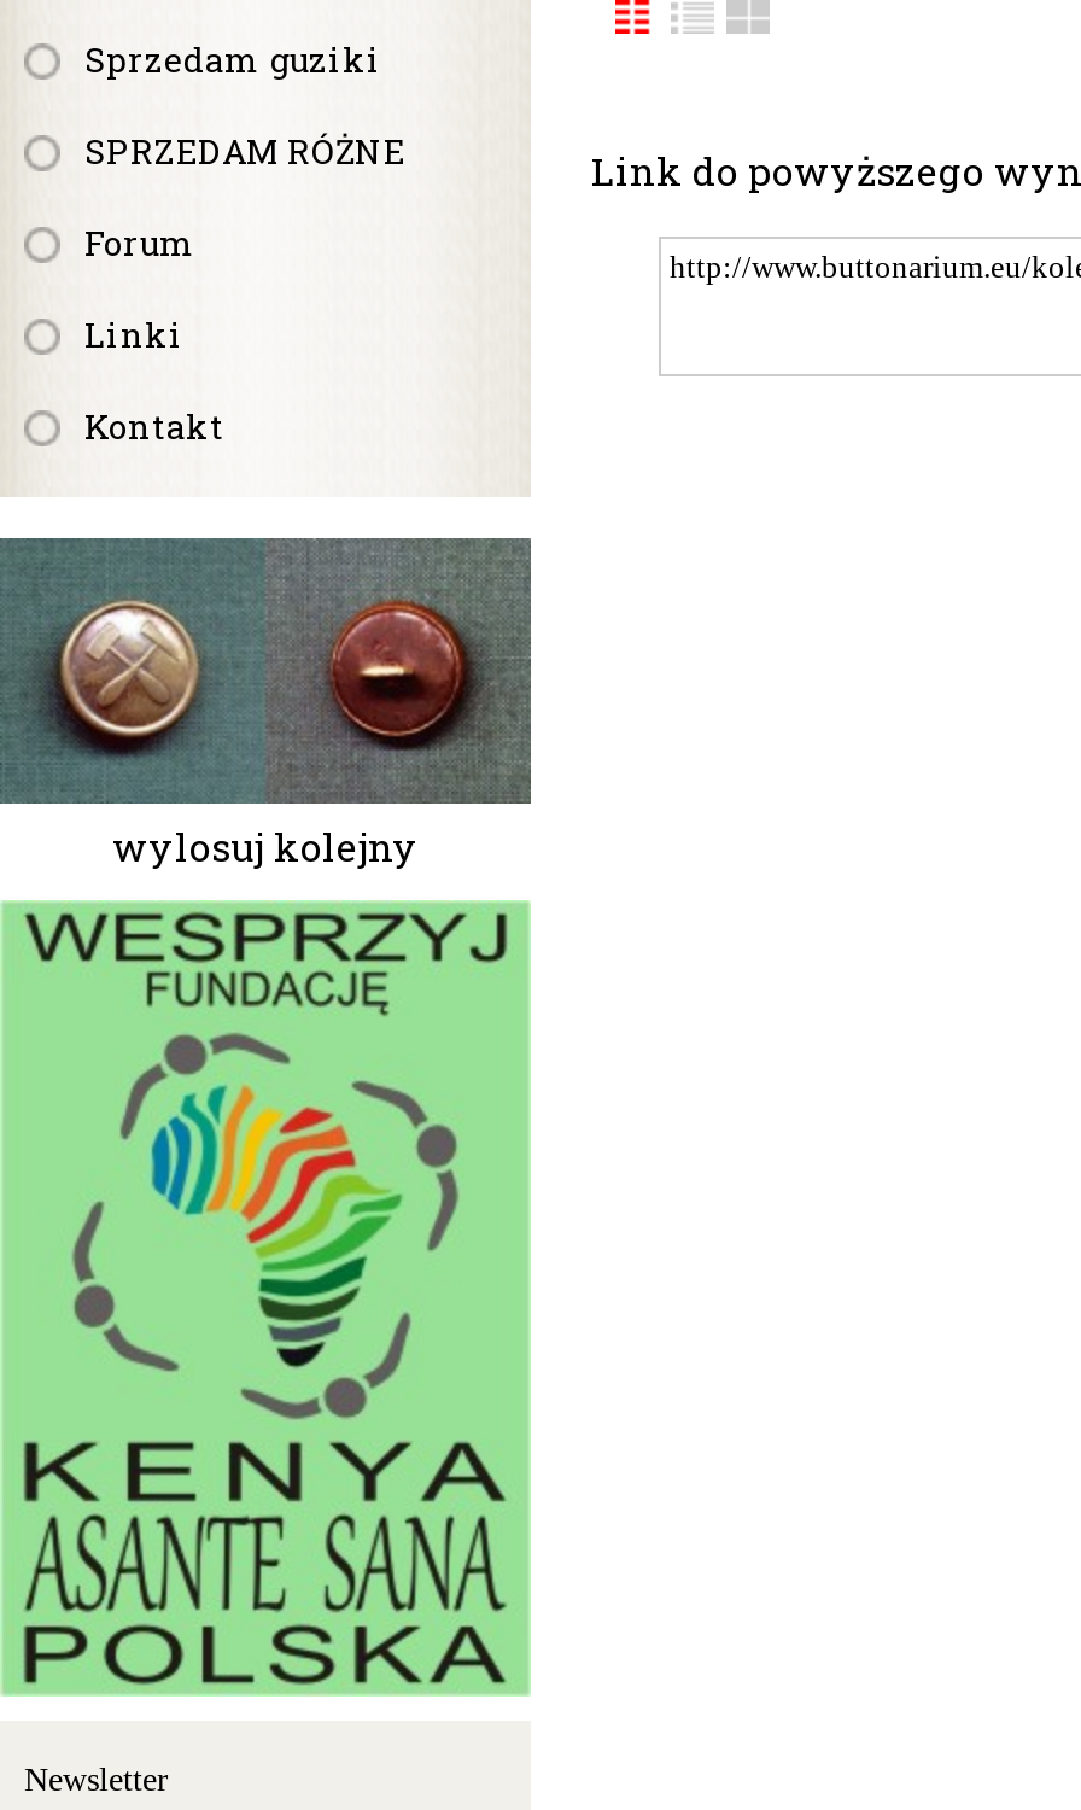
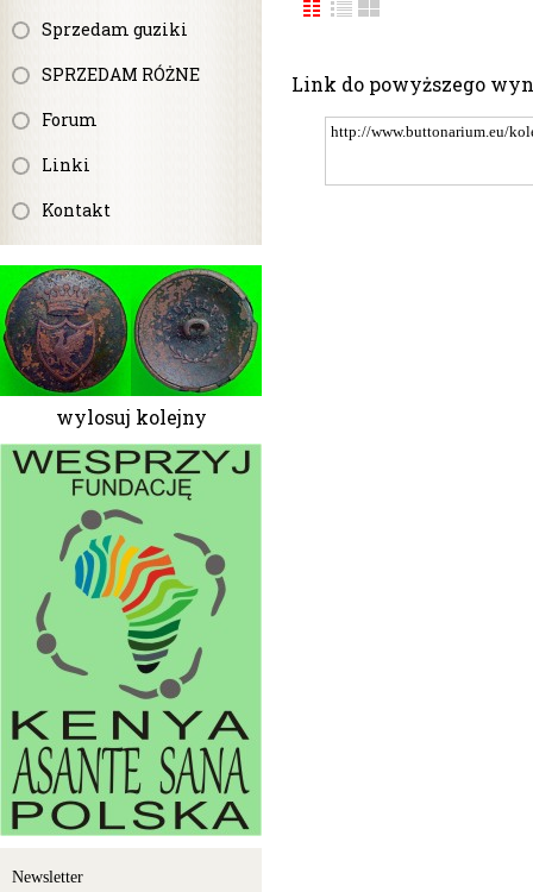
[7,536,533,806] [image] -> [4,264,263,397] [image]

